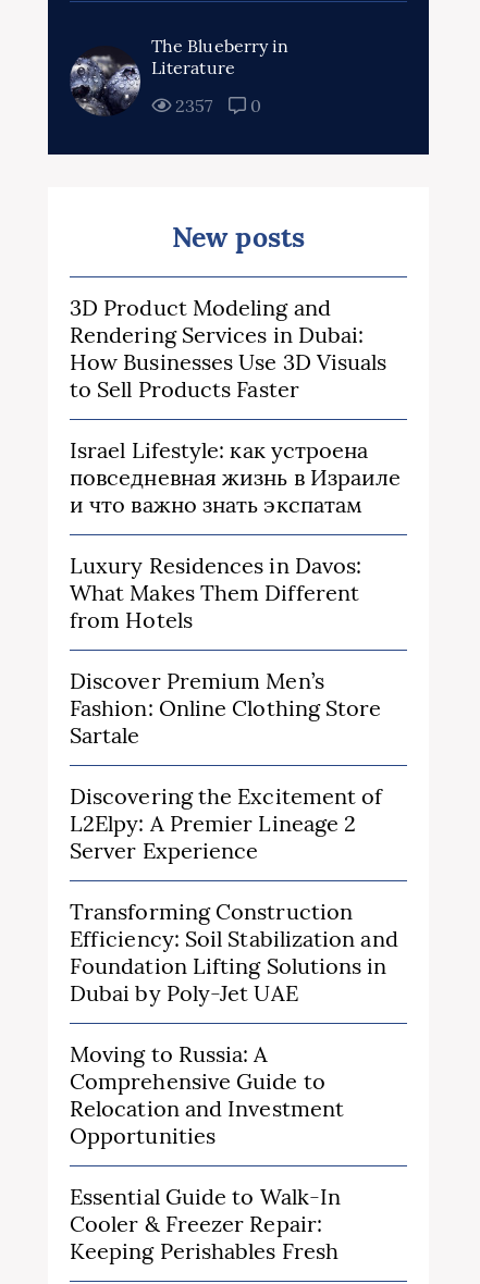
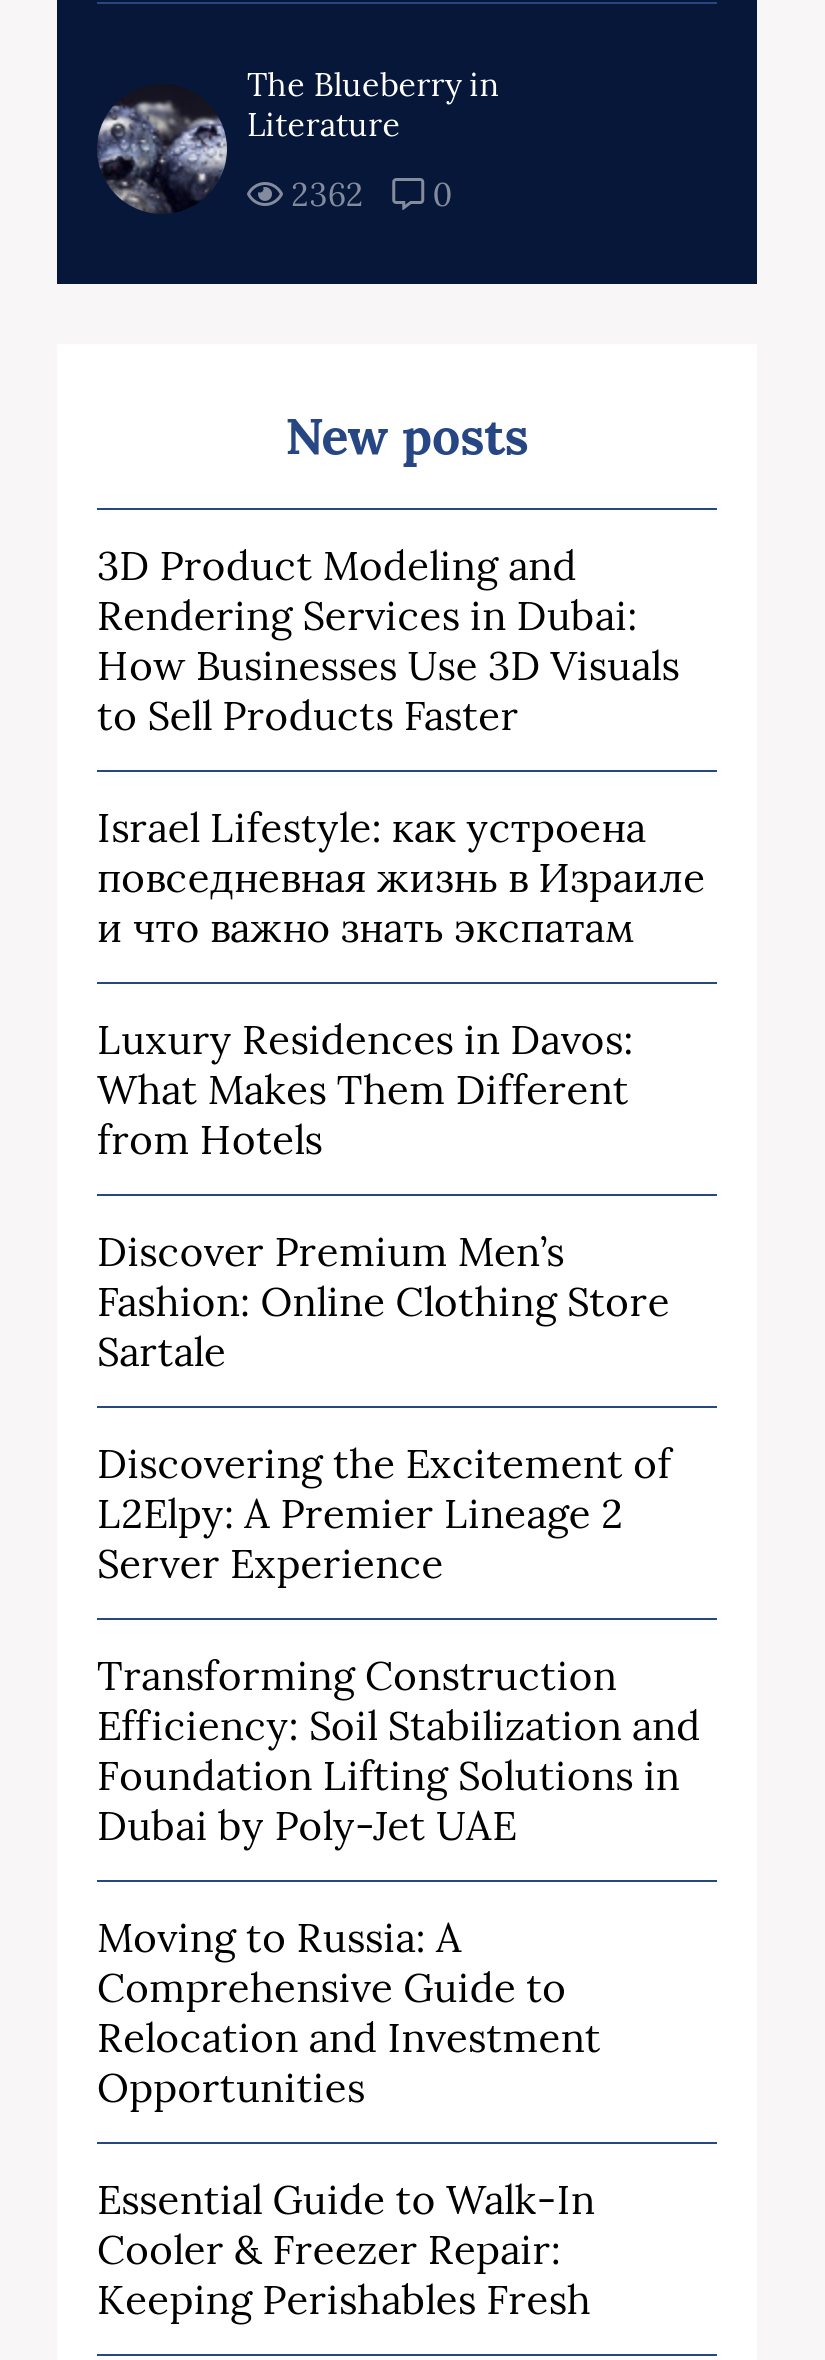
[171,95,261,116] 2357 0 -> [283,174,453,214] 2362 0

